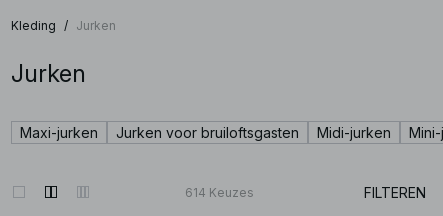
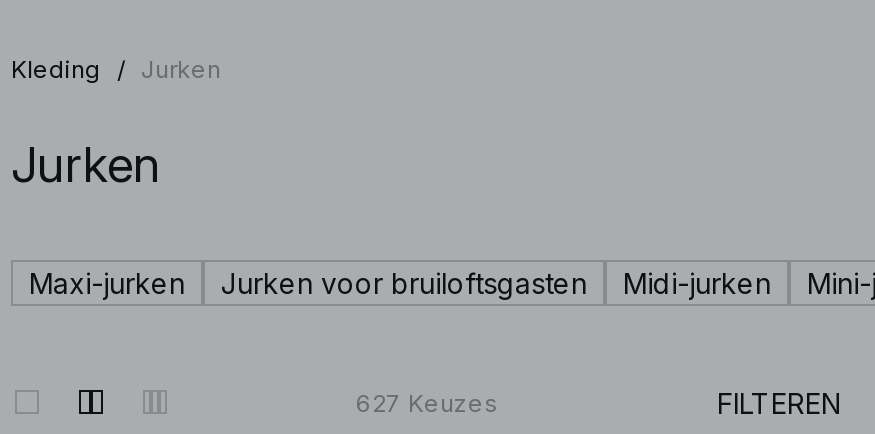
[184,184,253,199] 614 Keuzes -> [356,387,498,417] 627 Keuzes

